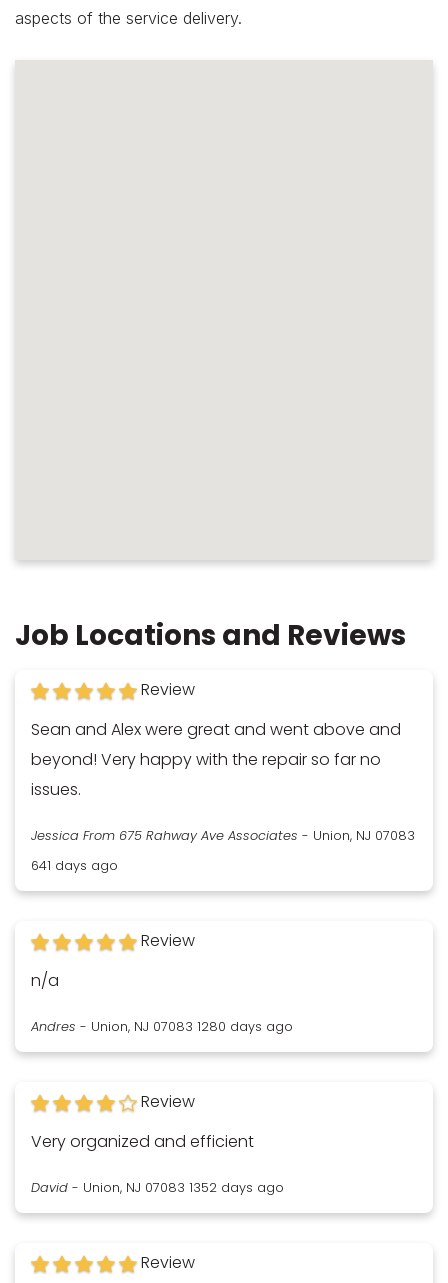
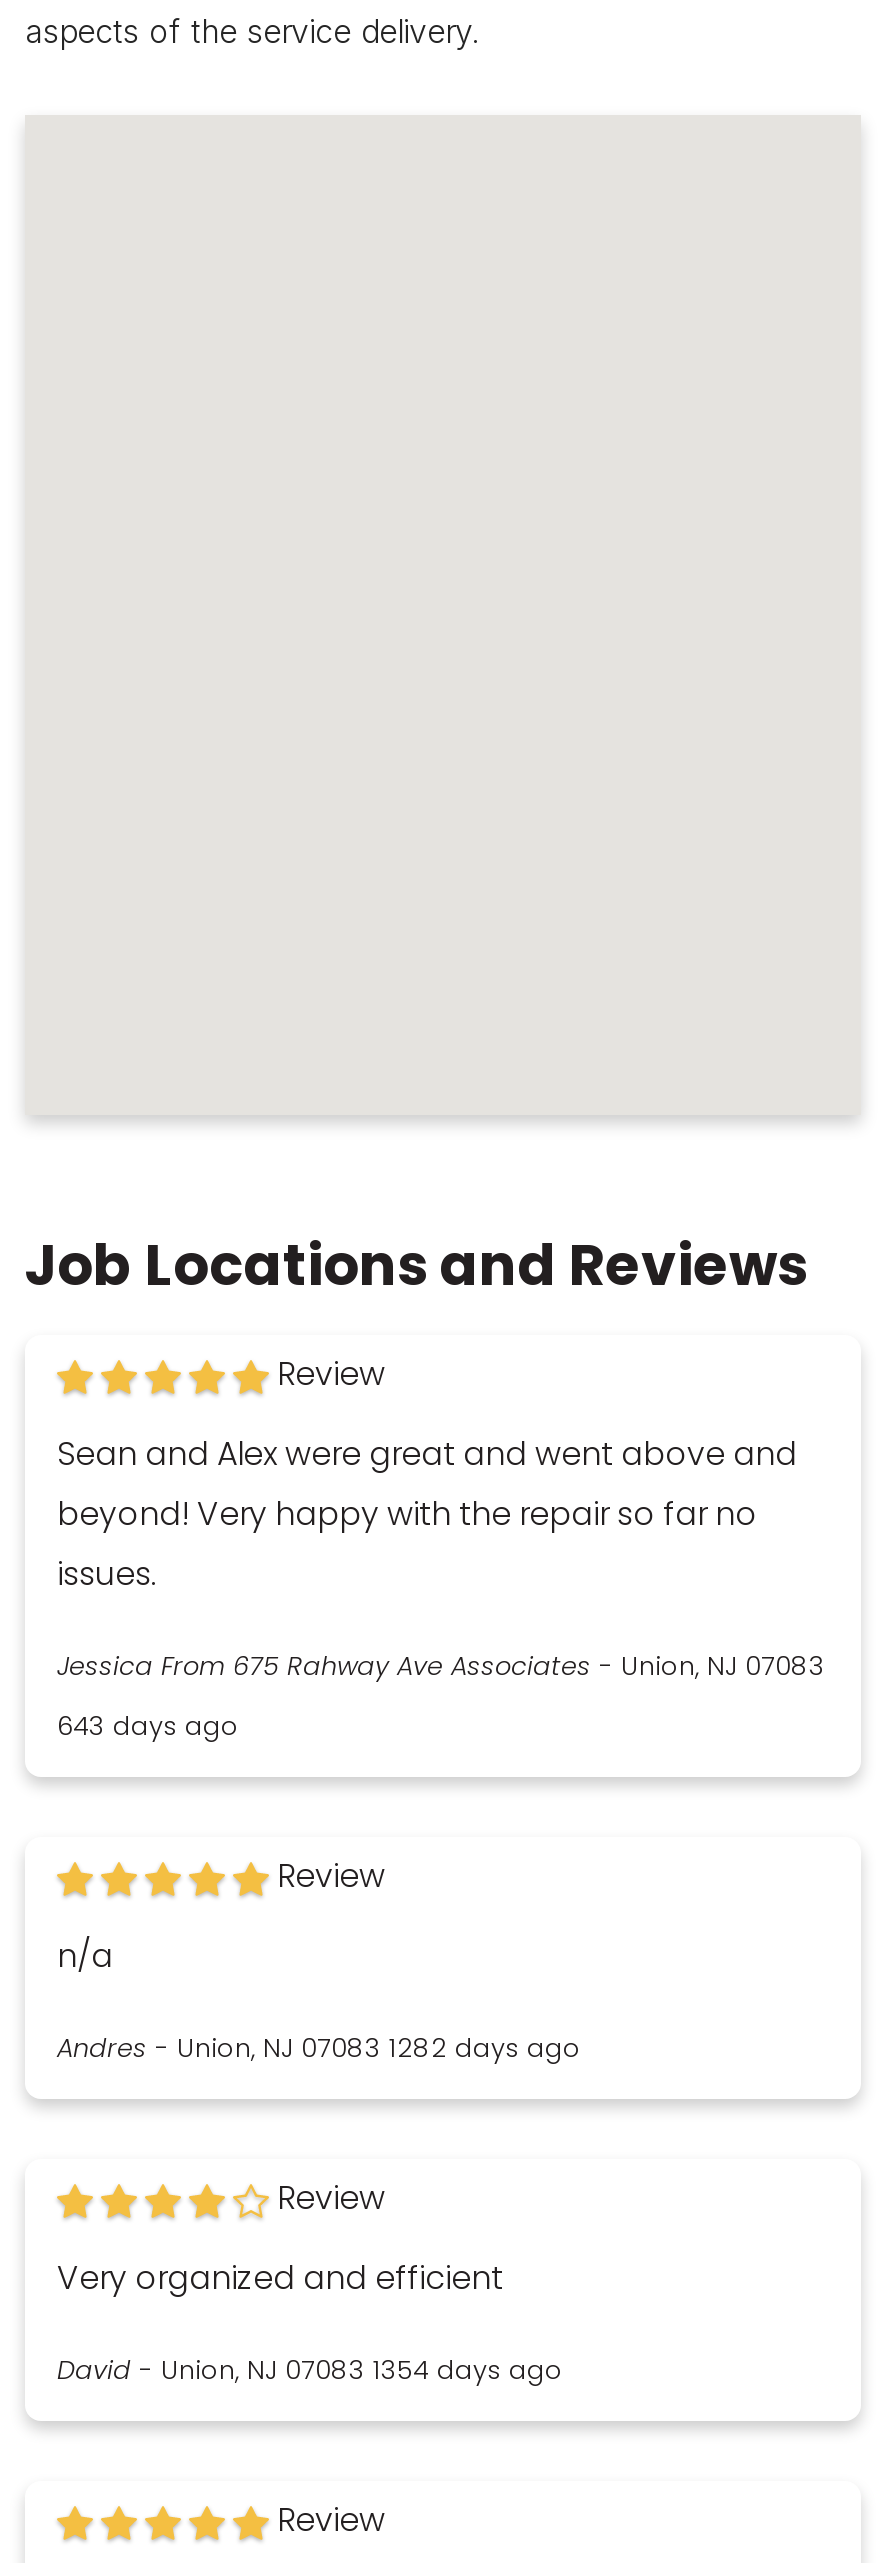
[31,857,118,874] 641 days ago -> [57,1709,239,1743] 643 days ago
[31,1018,293,1035] Andres - Union, NJ 07083 1280 days ago -> [57,2031,581,2065] Andres - Union, NJ 07083 1282 days ago
[31,1179,284,1196] David - Union, NJ 07083 1352 days ago -> [57,2353,563,2387] David - Union, NJ 07083 1354 days ago

